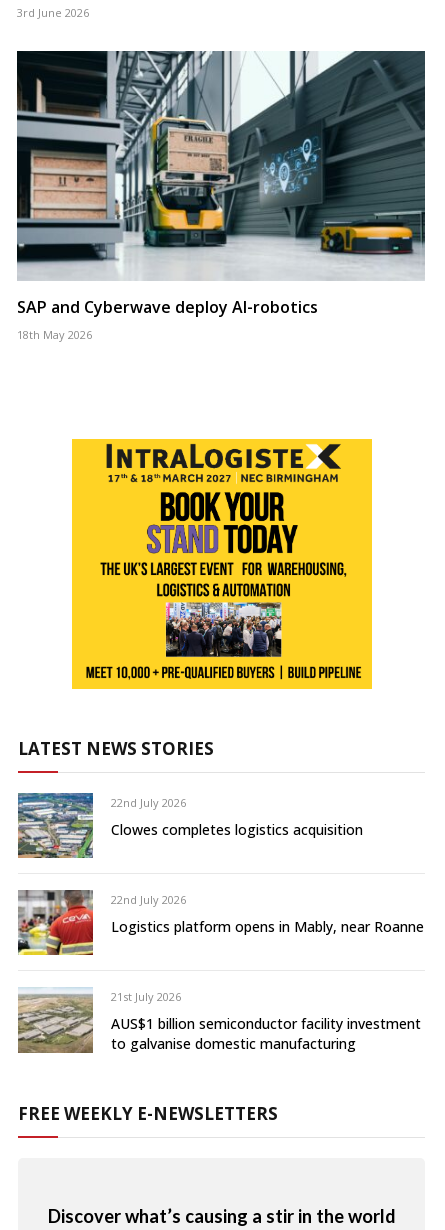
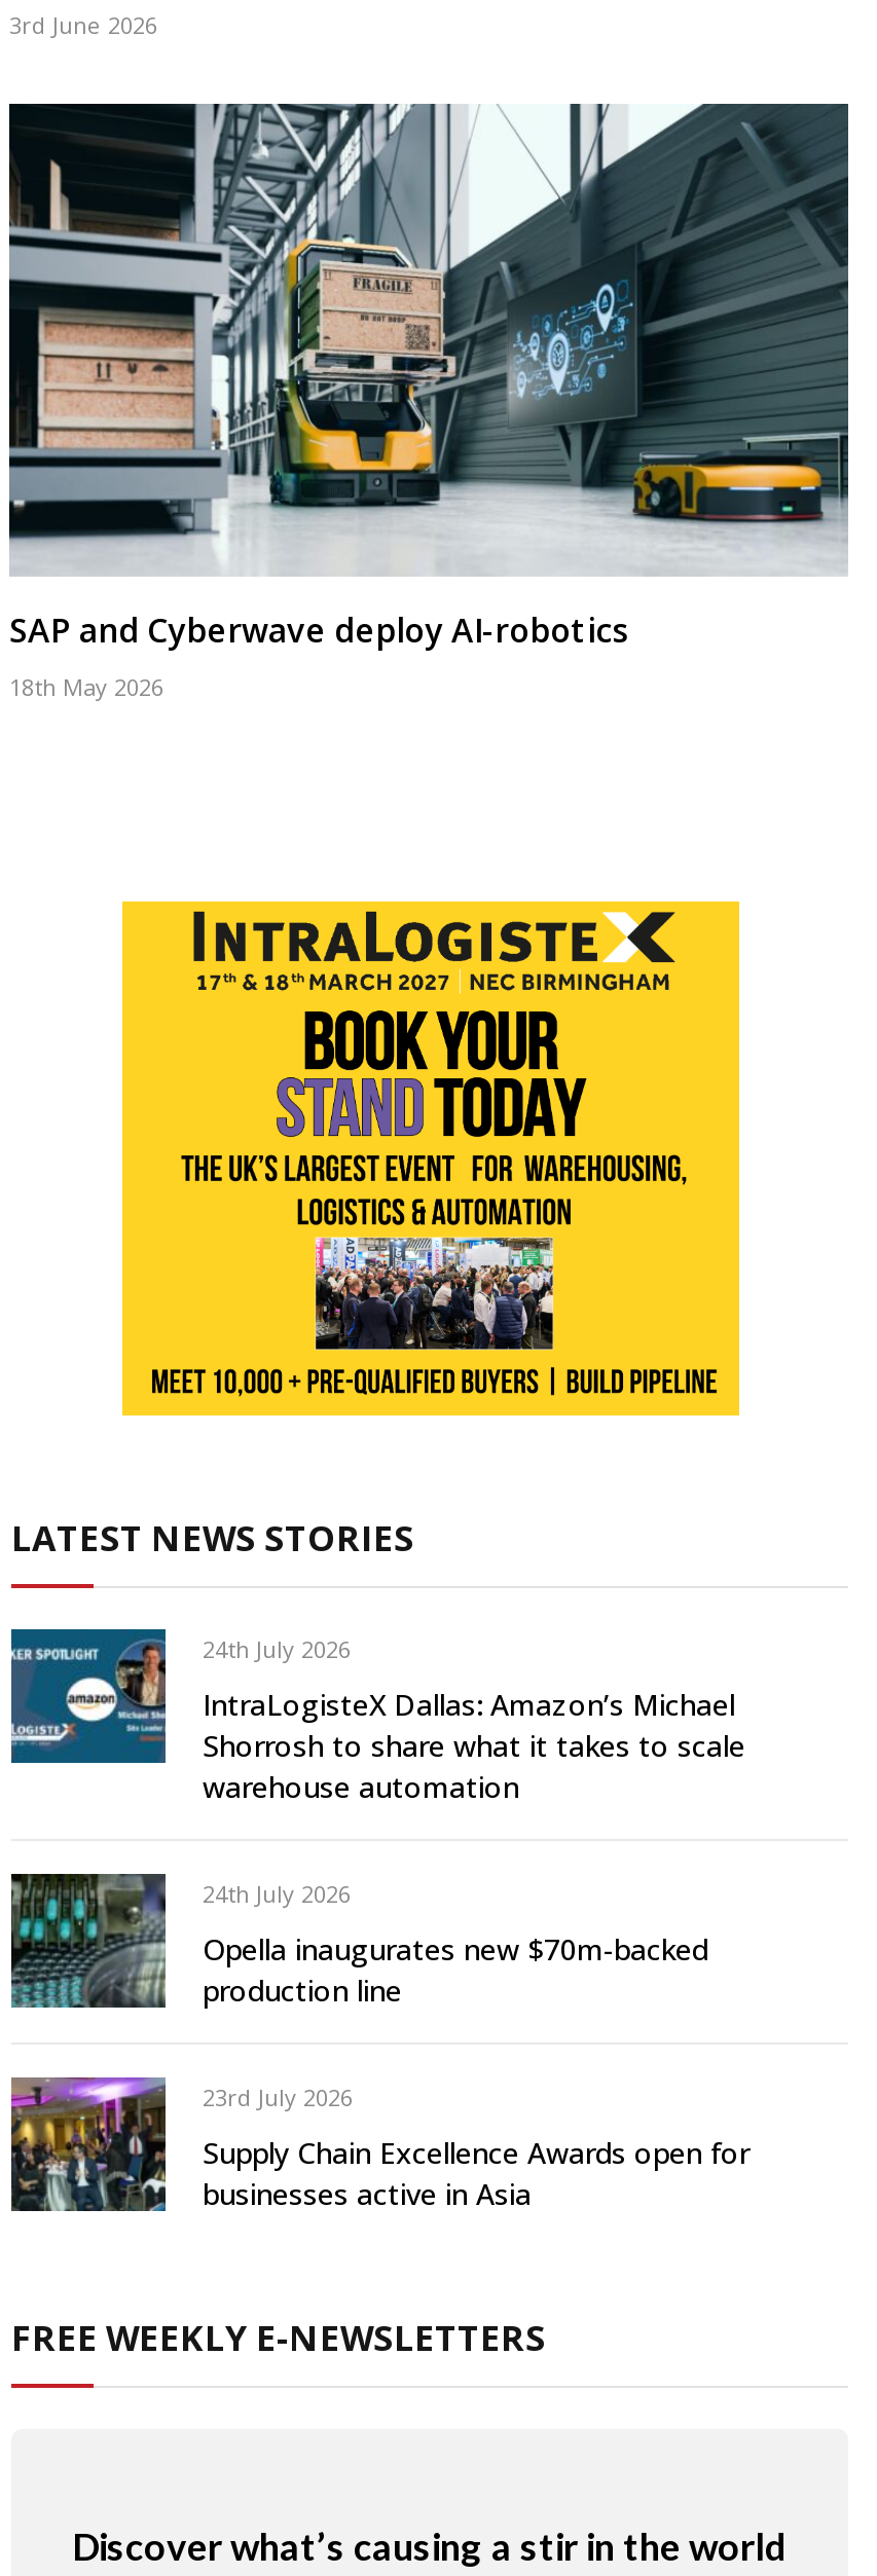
[17,793,186,859] [image] | 22nd July 2026 -> [9,1631,351,1765] [image] | 24th July 2026
[111,820,363,839] Clowes completes logistics acquisition -> [203,1684,745,1806] IntraLogisteX Dallas: Amazon’s Michael | Shorrosh to share what it takes to scale | warehouse automation
[18,889,186,956] [image] | 22nd July 2026 -> [9,1872,351,2012] [image] | 24th July 2026
[111,917,424,936] Logistics platform opens in Mably, near Roanne -> [203,1929,708,2009] Opella inaugurates new $70m-backed | production line
[17,988,181,1054] [image] | 21st July 2026 -> [9,2077,353,2213] [image] | 23rd July 2026
[111,1014,421,1053] AUS$1 billion semiconductor facility investment | to galvanise domestic manufacturing -> [203,2133,750,2213] Supply Chain Excellence Awards open for | businesses active in Asia

